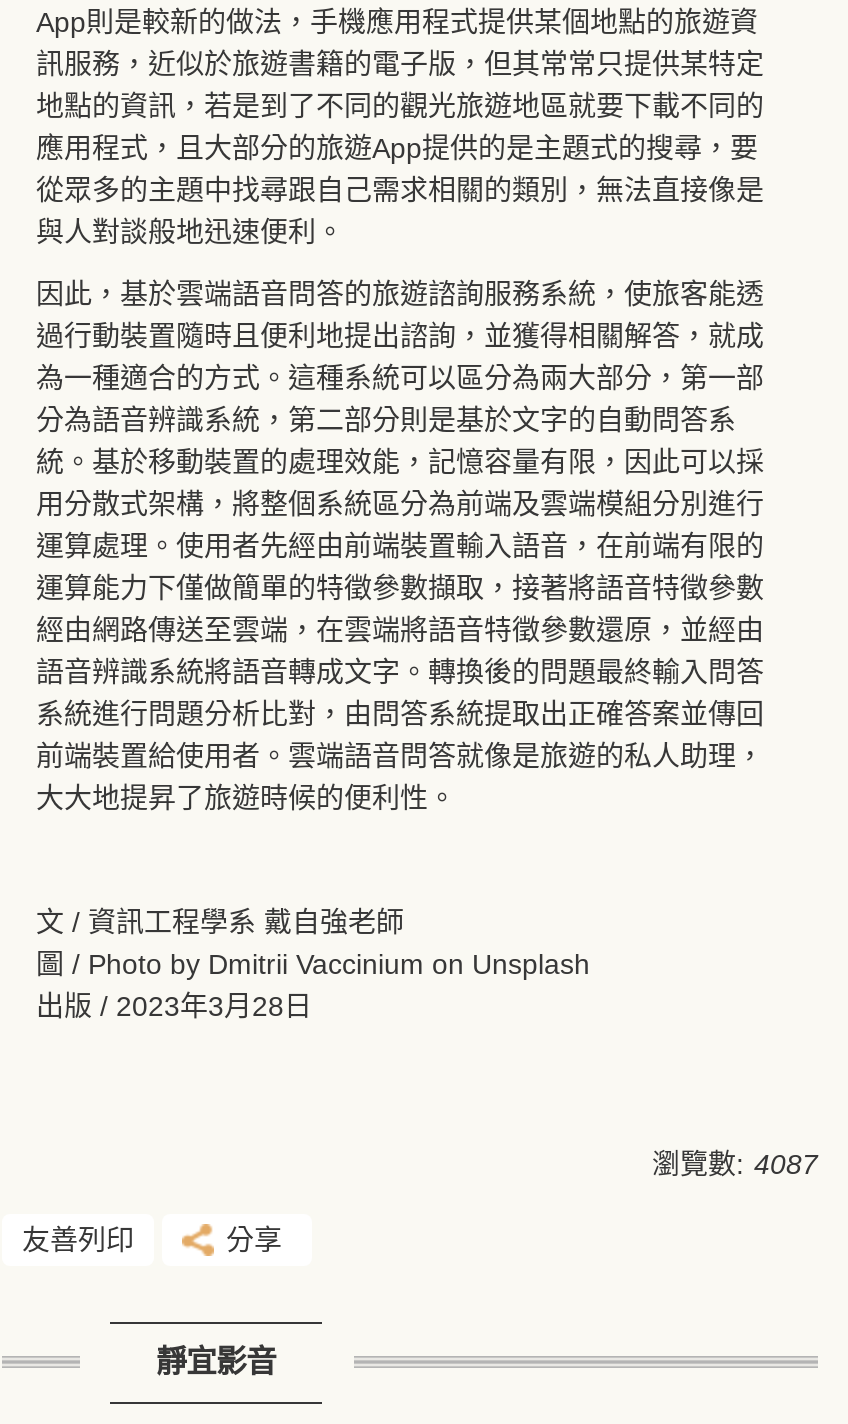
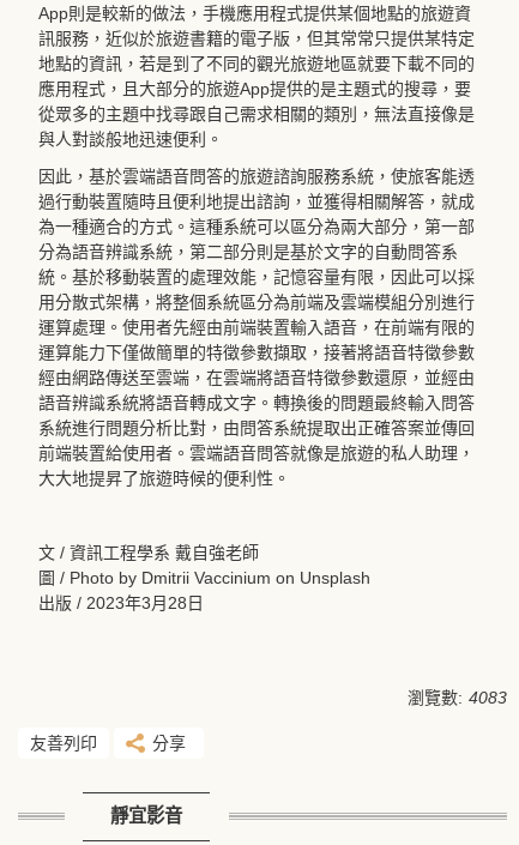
[652,1147,818,1179] 瀏覽數: 4087 -> [408,688,507,707] 瀏覽數: 4083

